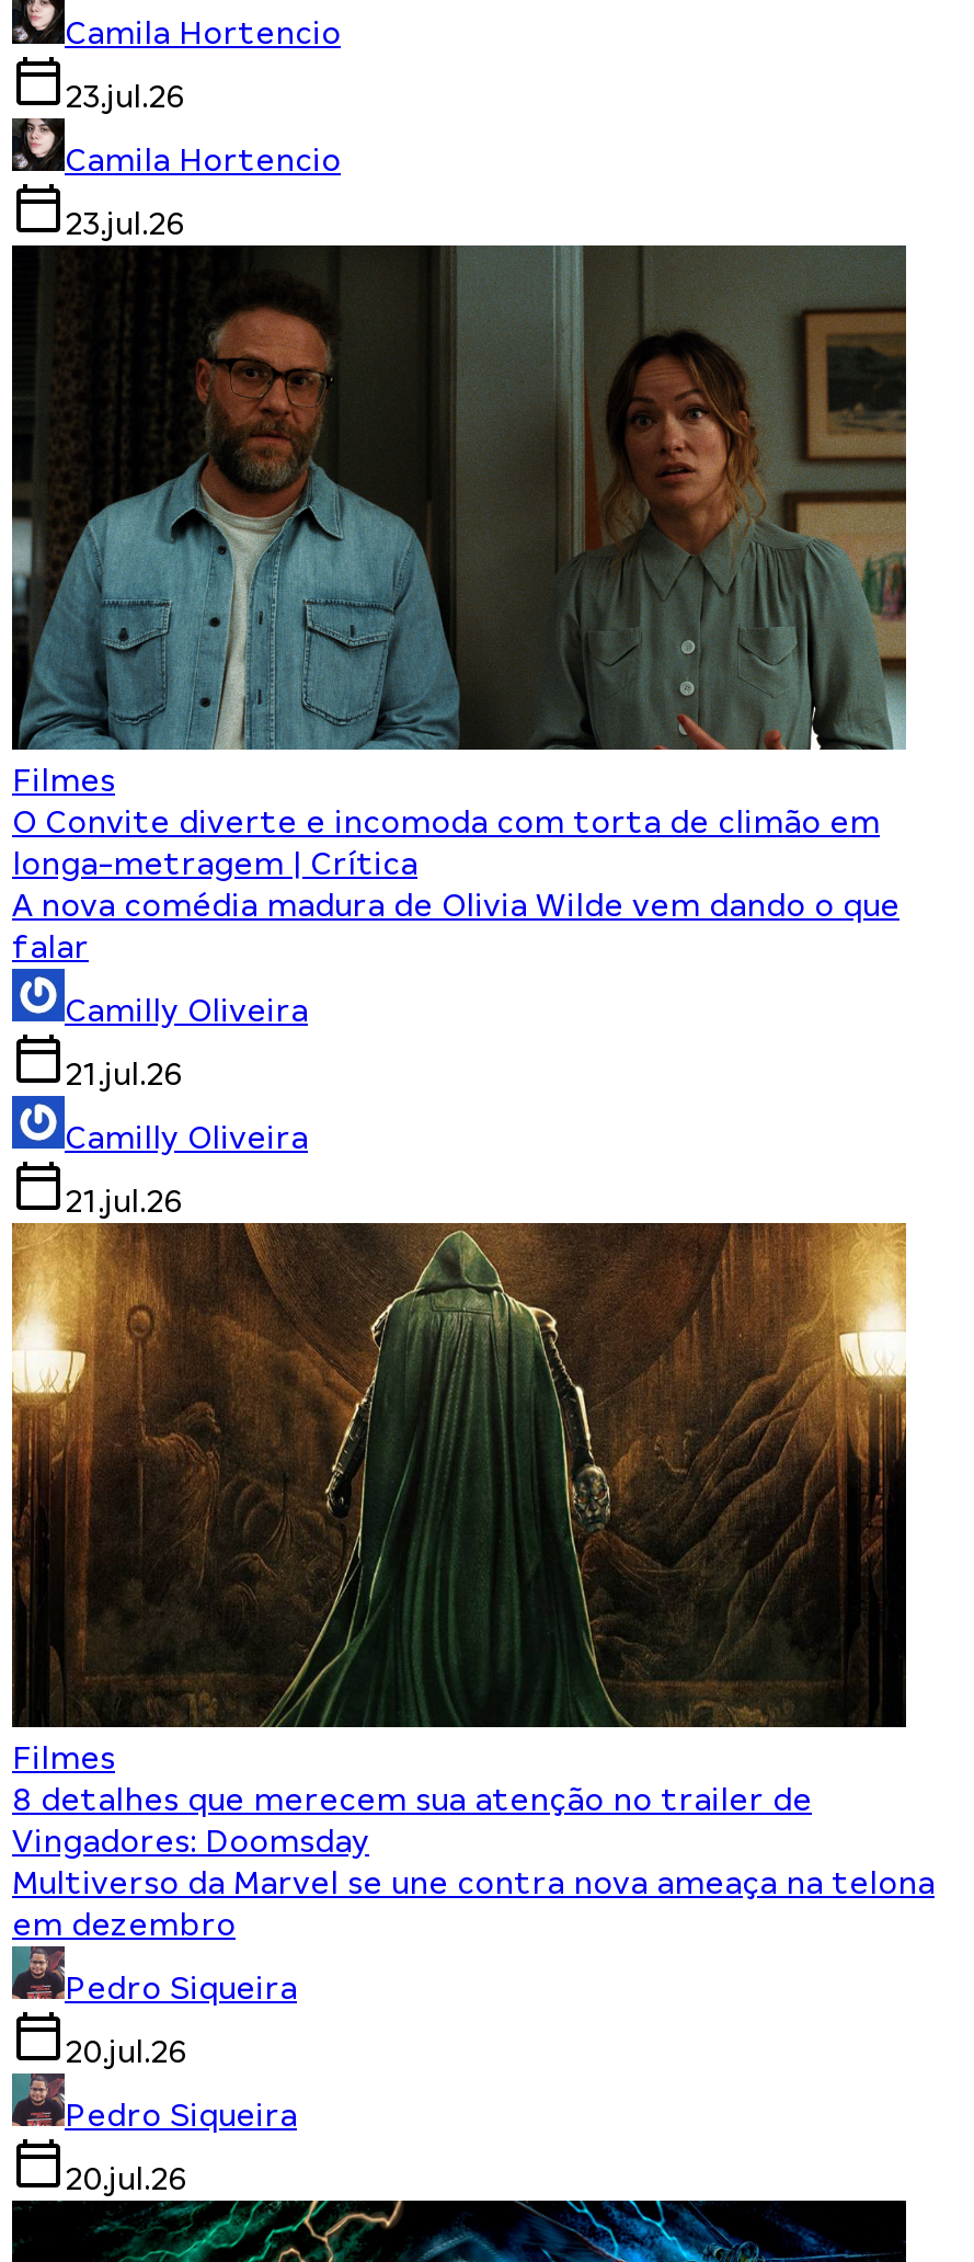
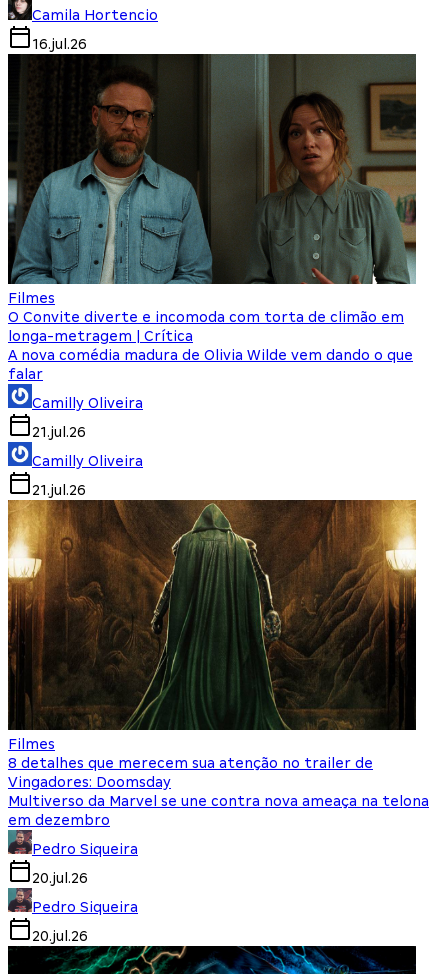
[65,79,341,241] 23.jul.26 | Camila Hortencio | 23.jul.26 -> [32,36,87,52] 16.jul.26

